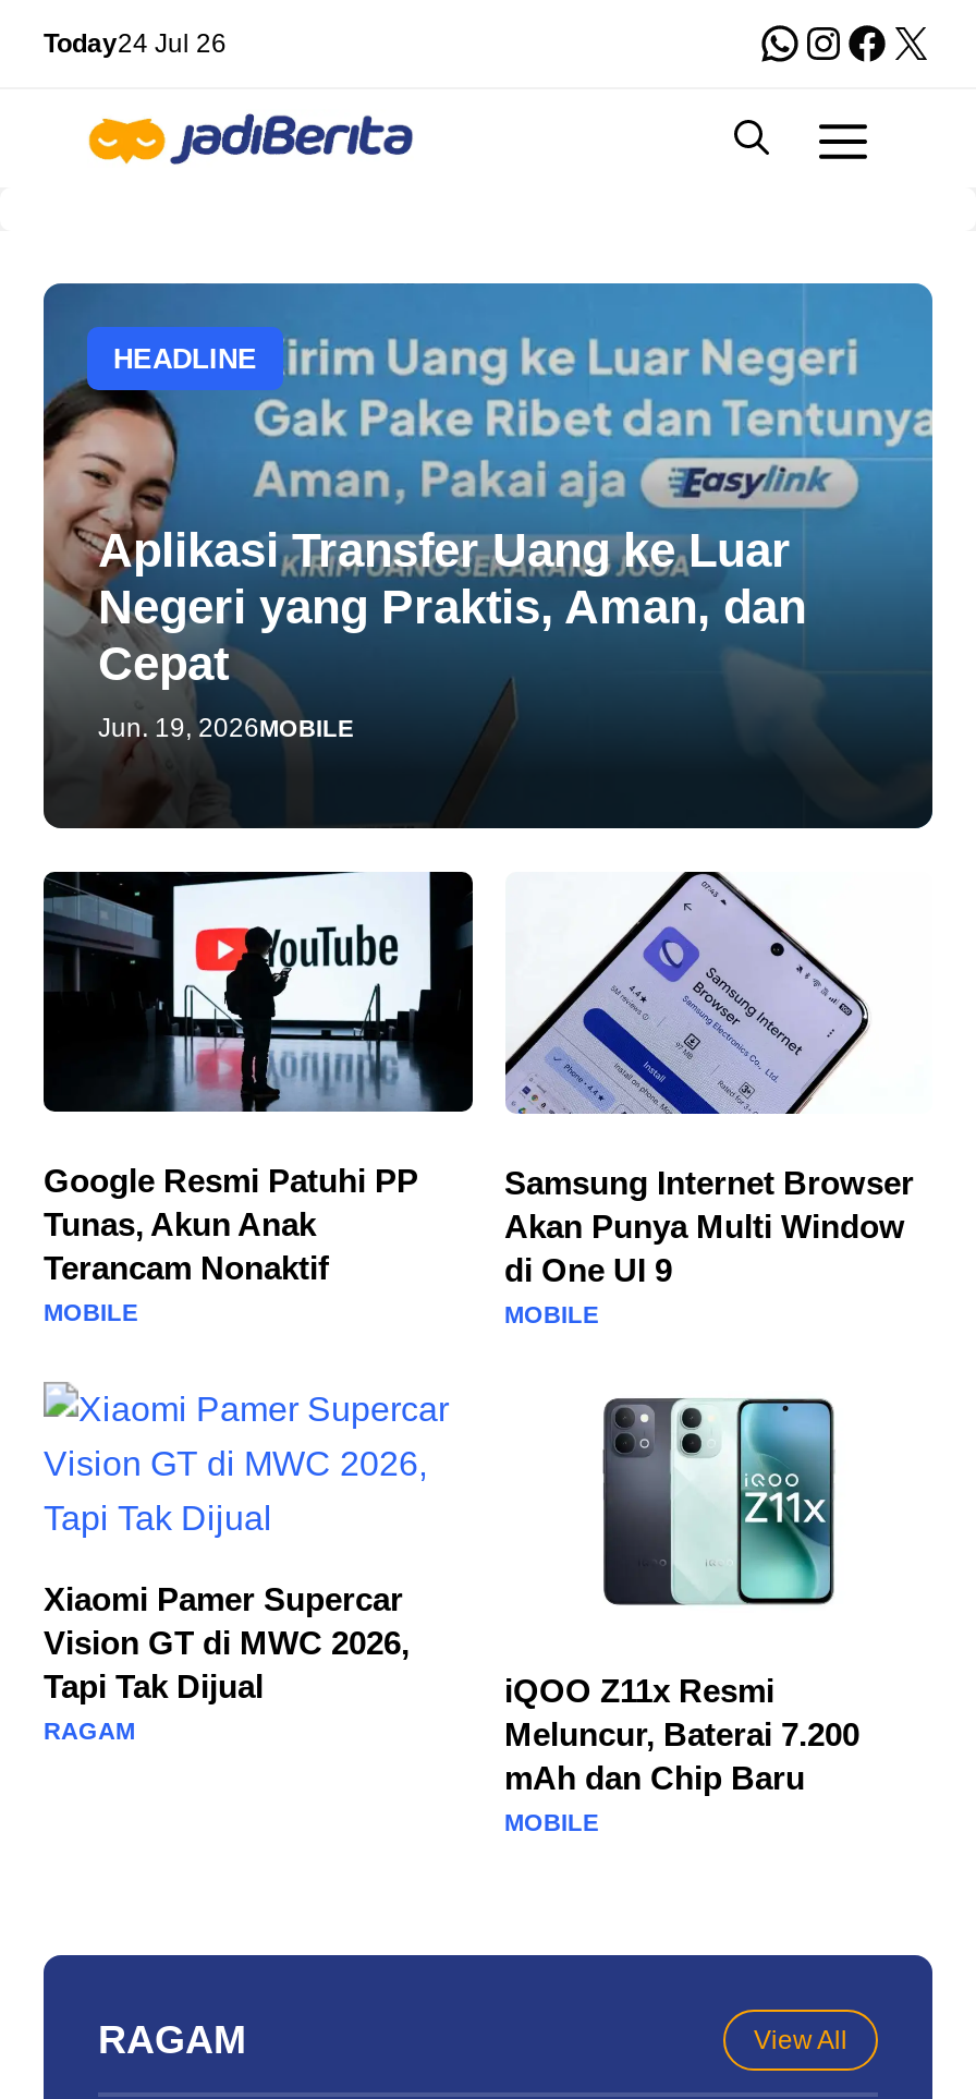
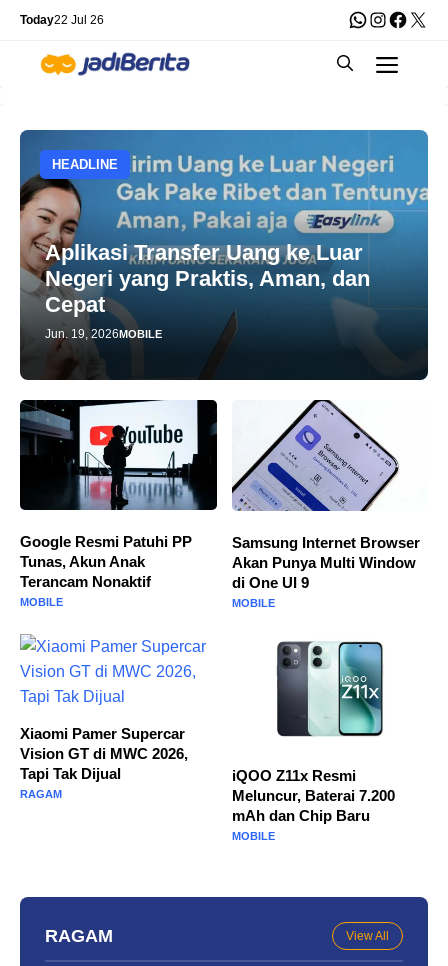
[44,28,227,59] Today24 Jul 26 -> [20,13,104,27] Today22 Jul 26

